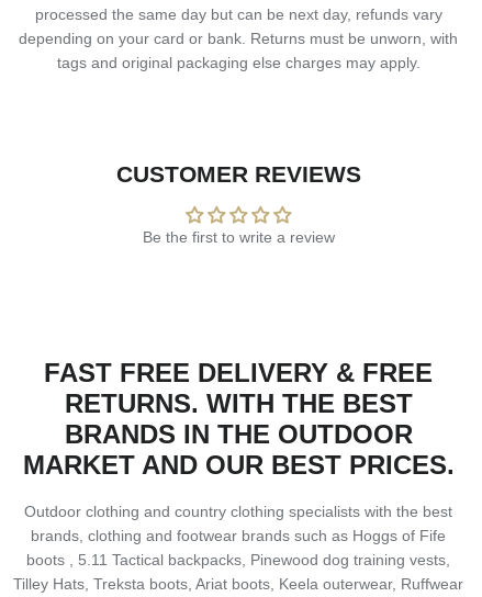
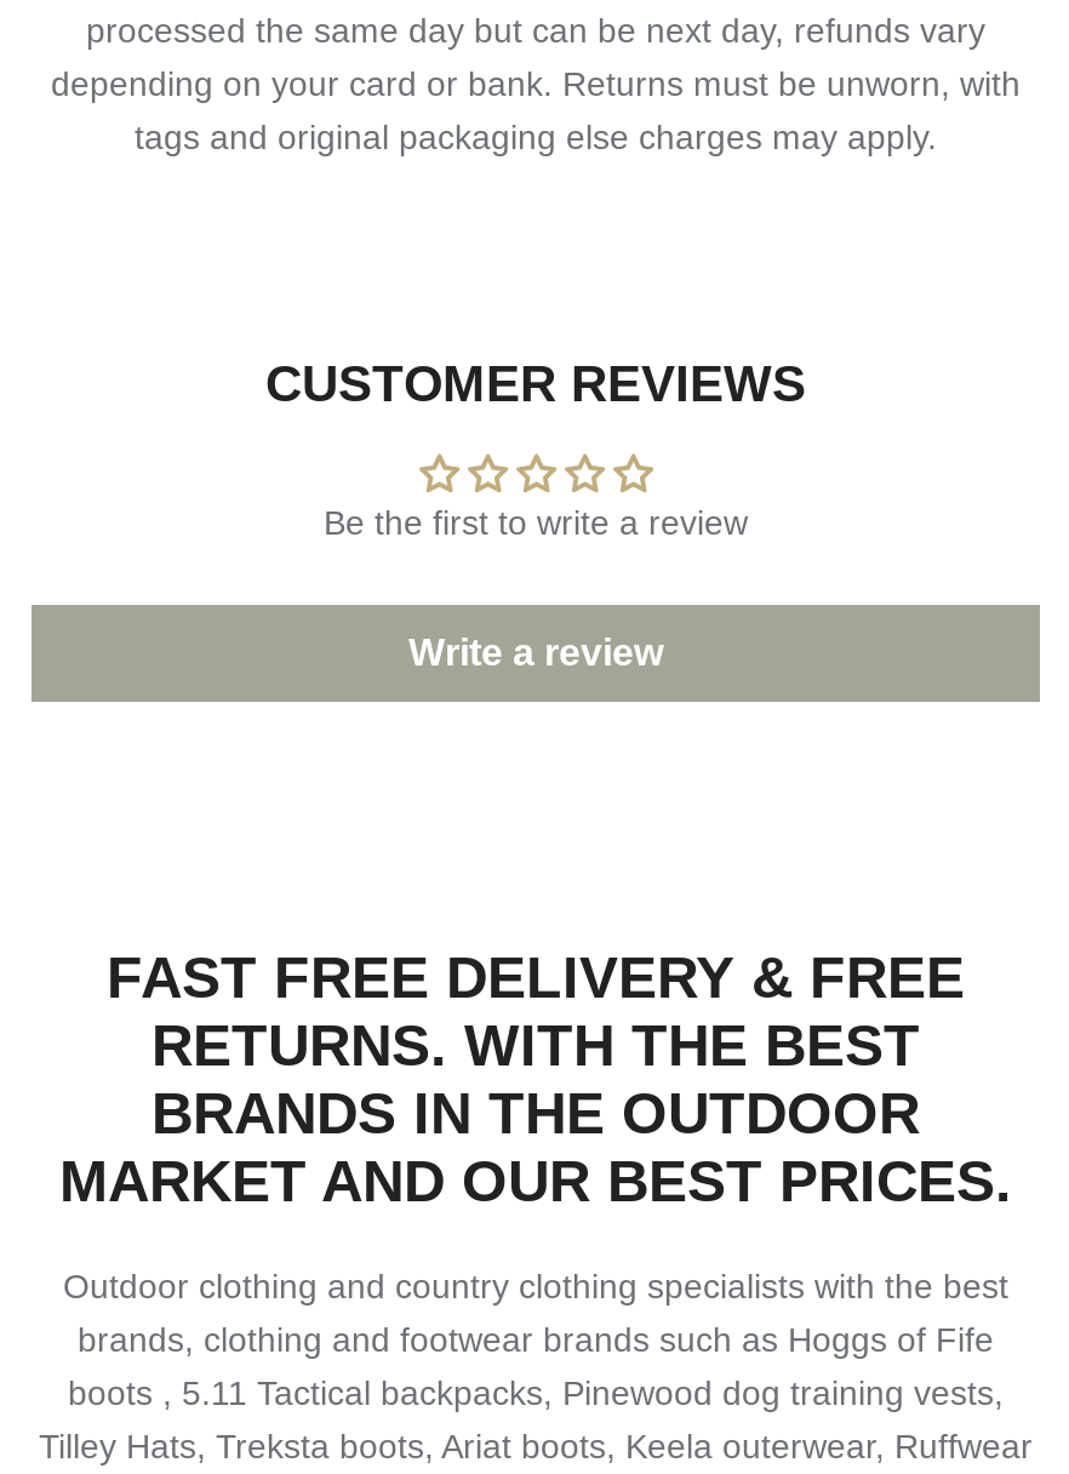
none -> [408,632,663,673] Write a review

